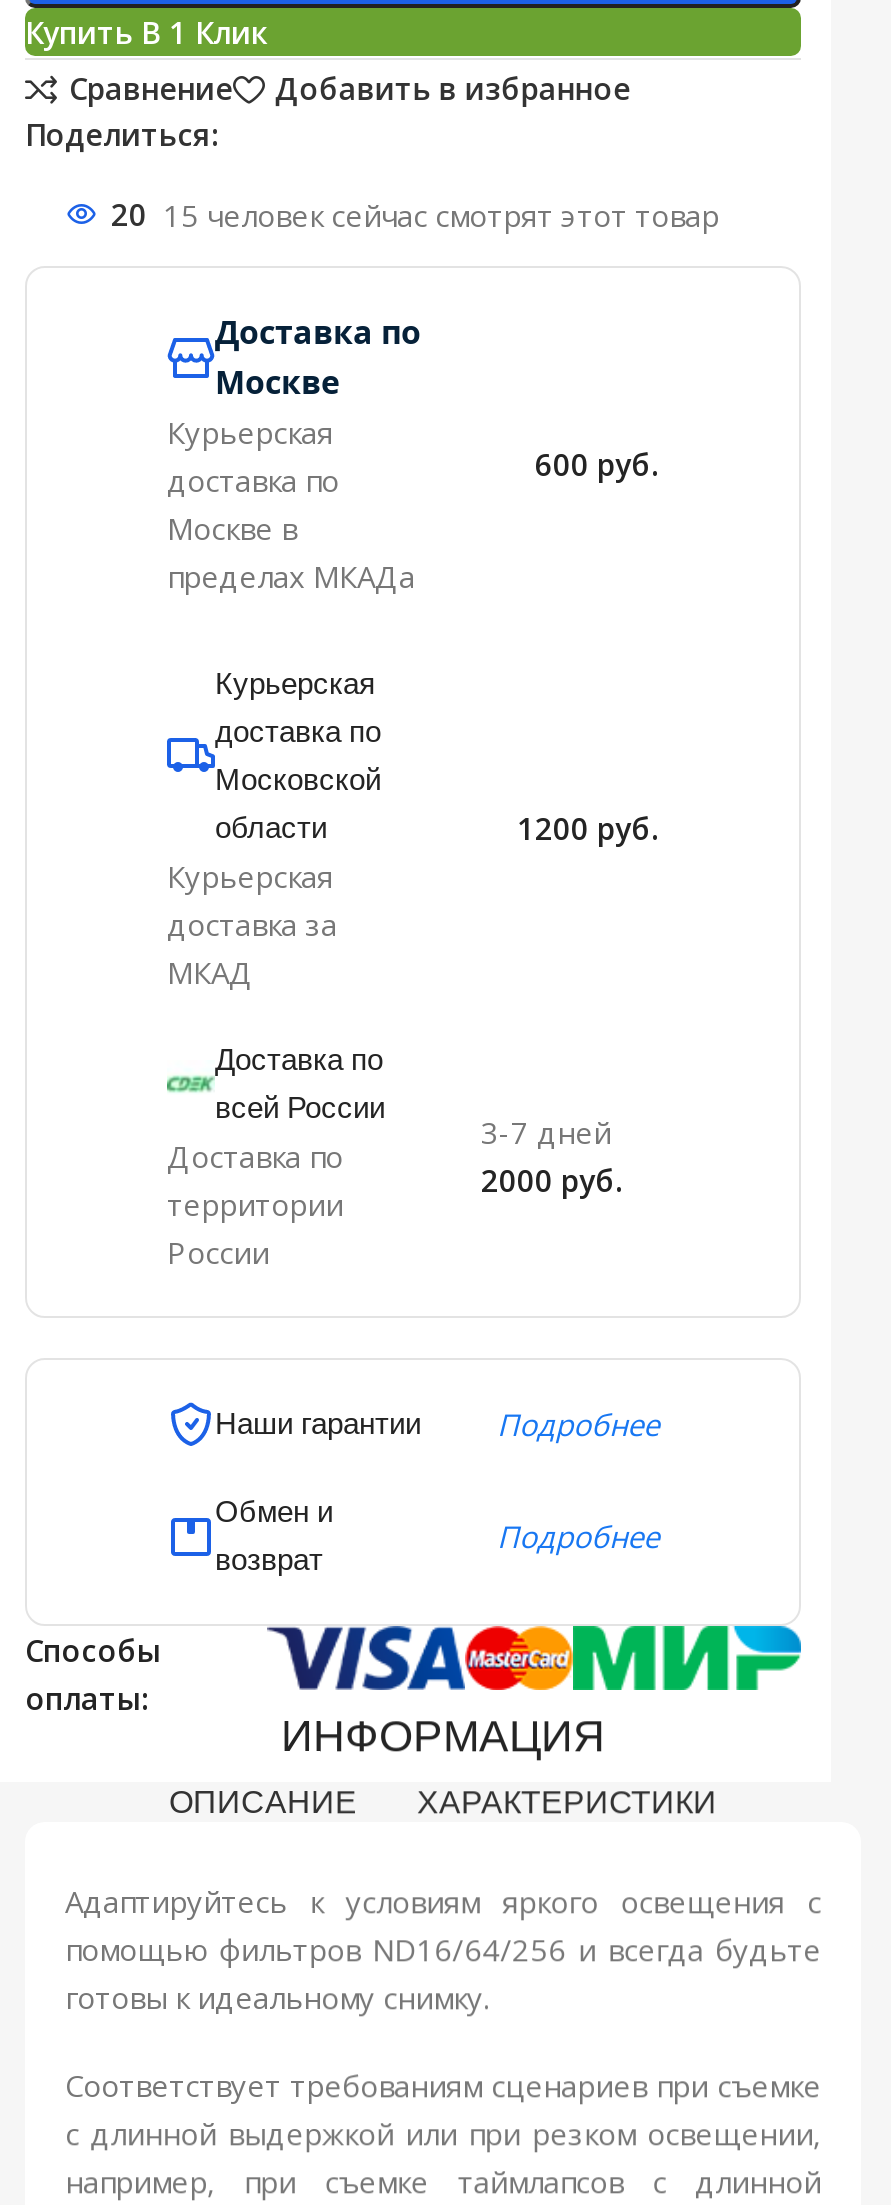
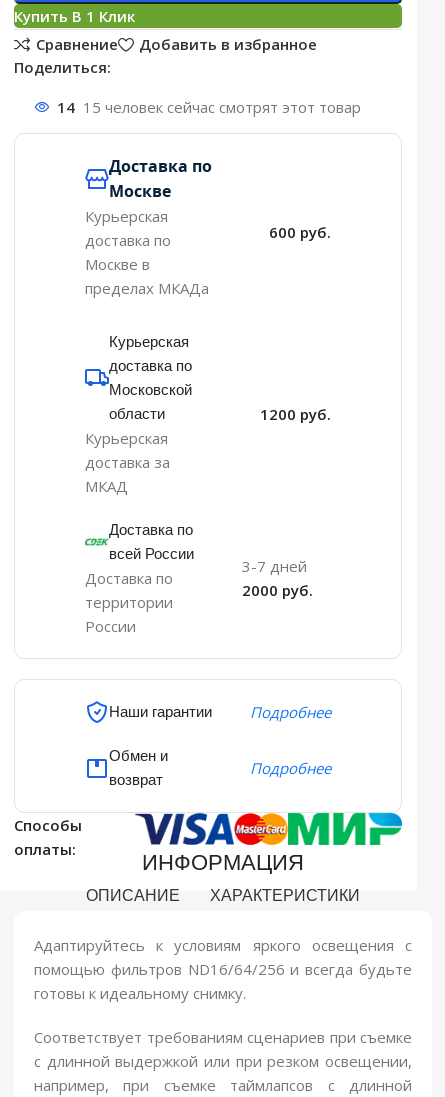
[111,194,719,234] 20 15 человек сейчас смотрят этот товар -> [57,97,361,117] 14 15 человек сейчас смотрят этот товар

